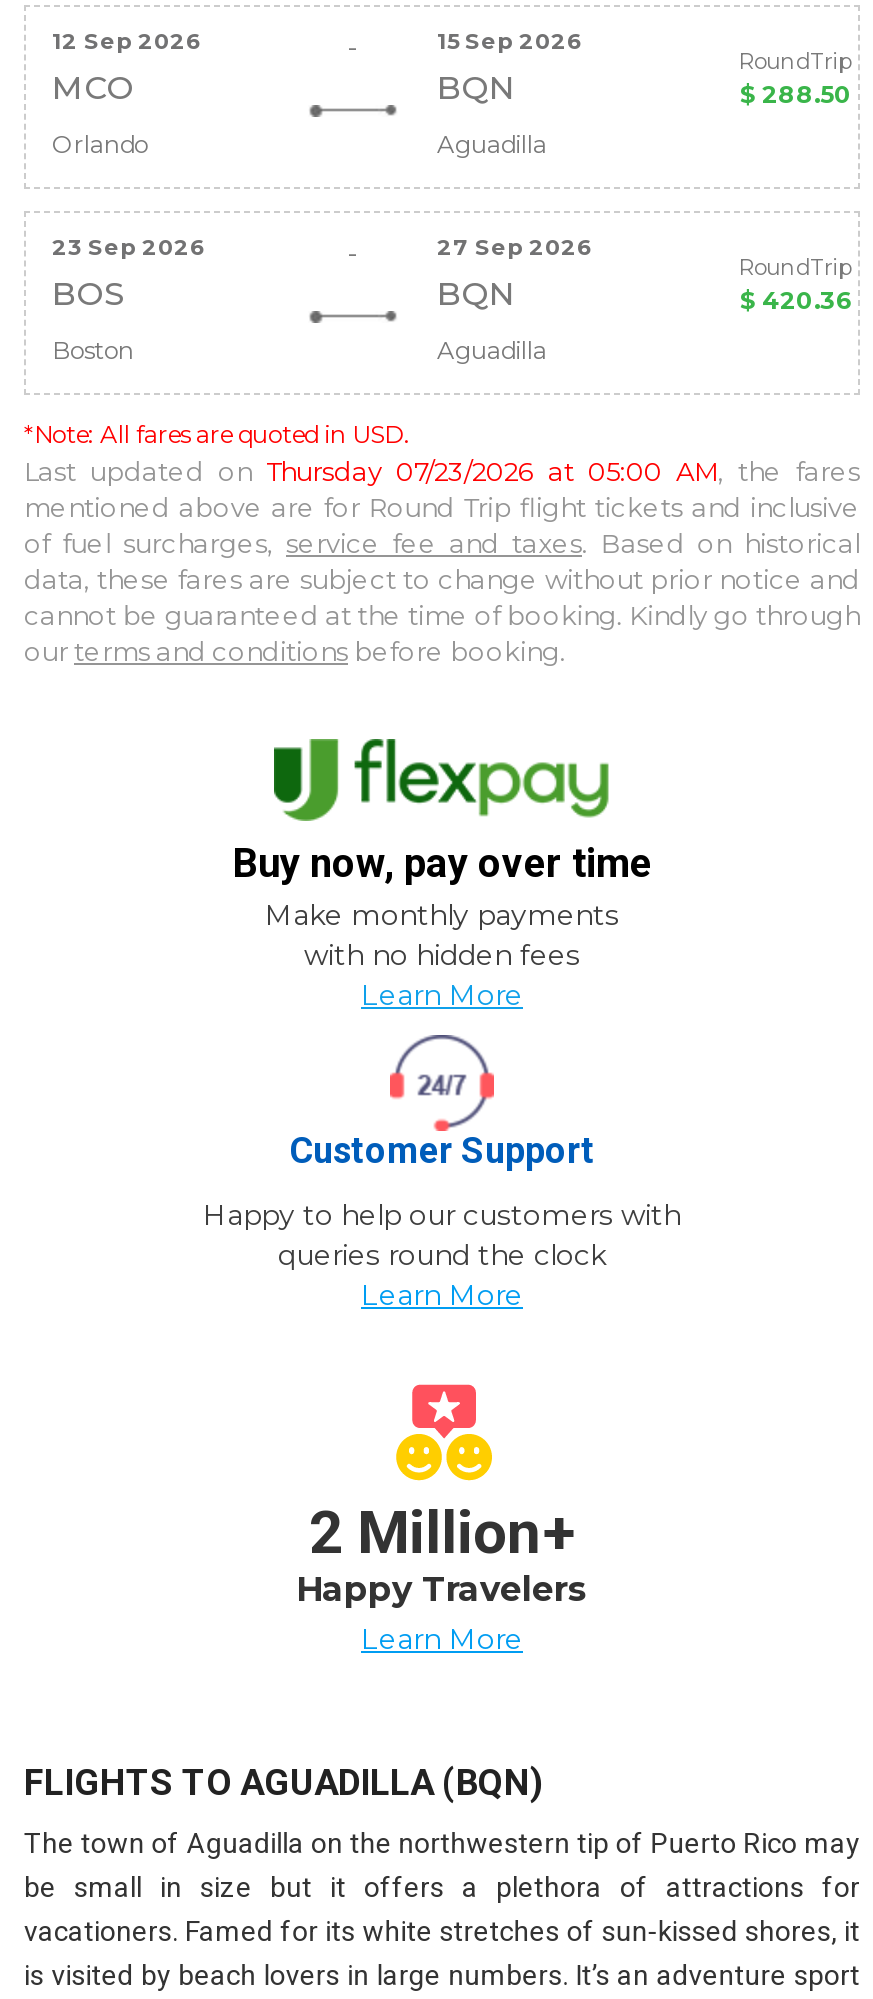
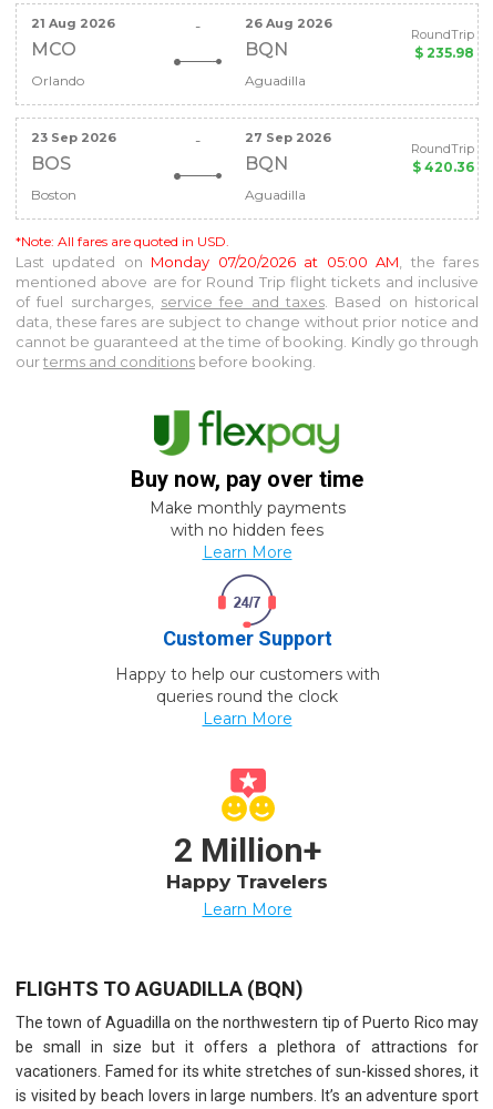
[52,28,202,56] 12 Sep 2026 -> [31,16,115,31] 21 Aug 2026
[437,28,583,56] 15 Sep 2026 -> [244,16,332,31] 26 Aug 2026
[740,80,852,110] $ 288.50 -> [414,45,474,61] $ 235.98
[24,456,860,488] Last updated on Thursday 07/23/2026 at 05:00 AM, the fares -> [16,253,479,271] Last updated on Monday 07/20/2026 at 05:00 AM, the fares

